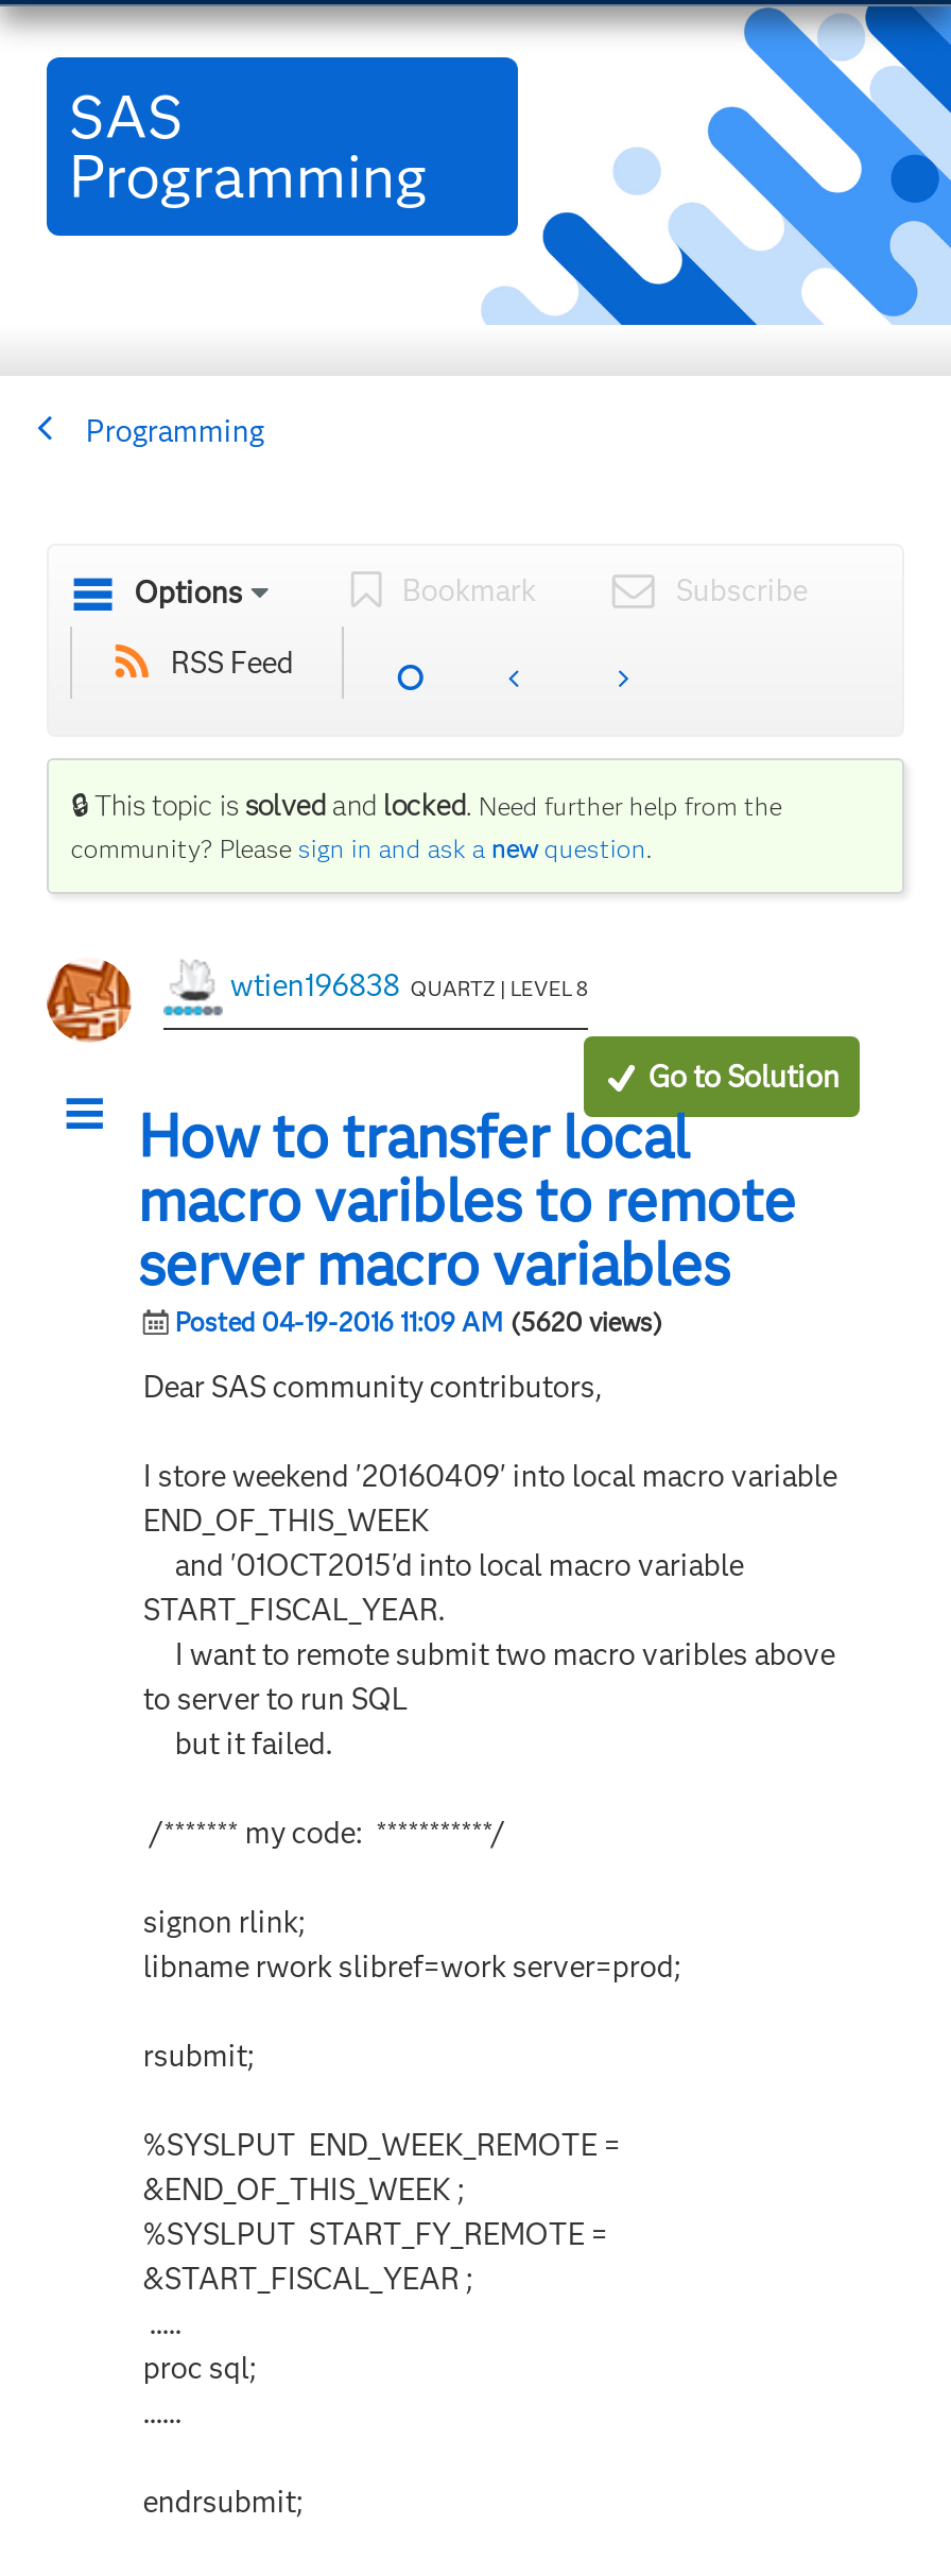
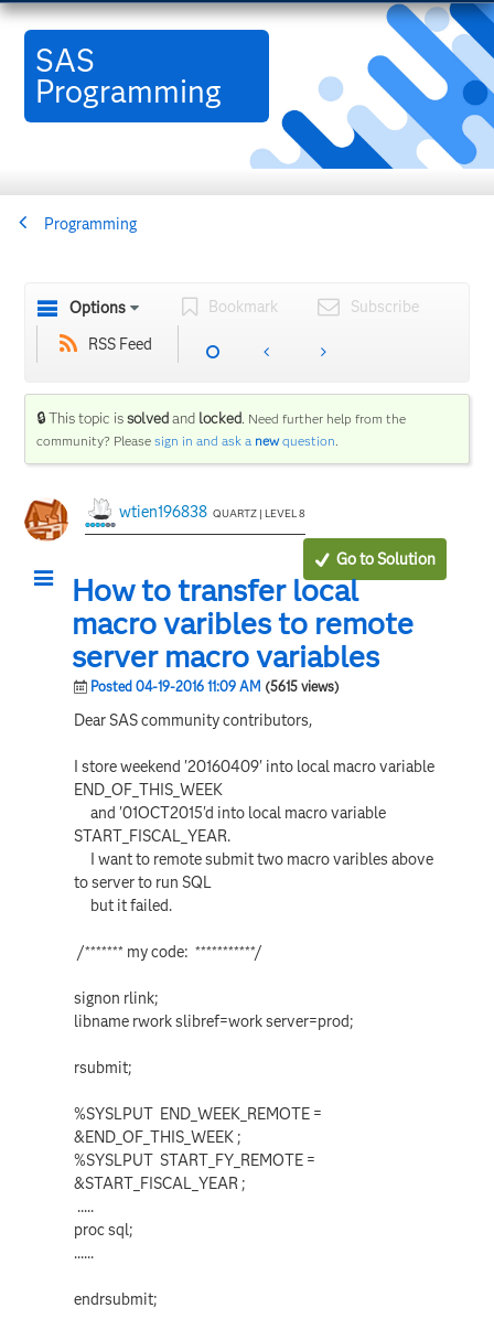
[175,1305,663,1337] Posted 04-19-2016 11:09 AM (5620 views) -> [91,678,340,694] Posted 04-19-2016 11:09 AM (5615 views)

